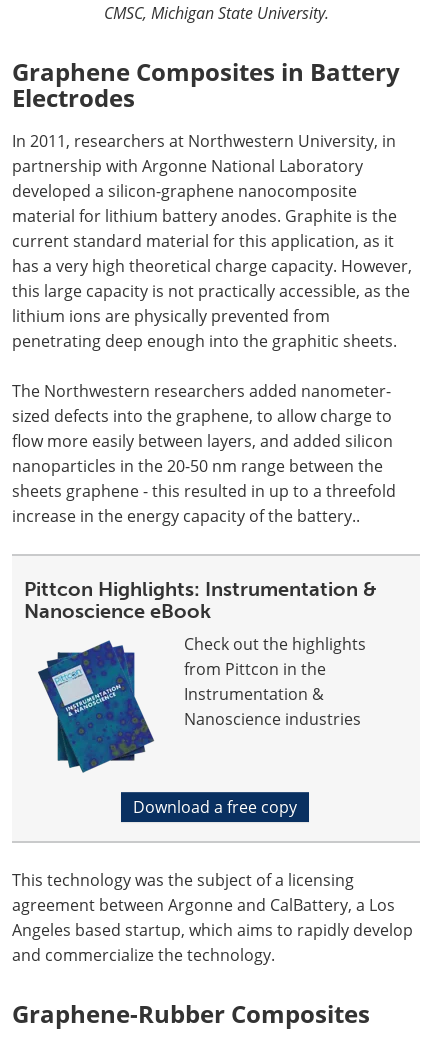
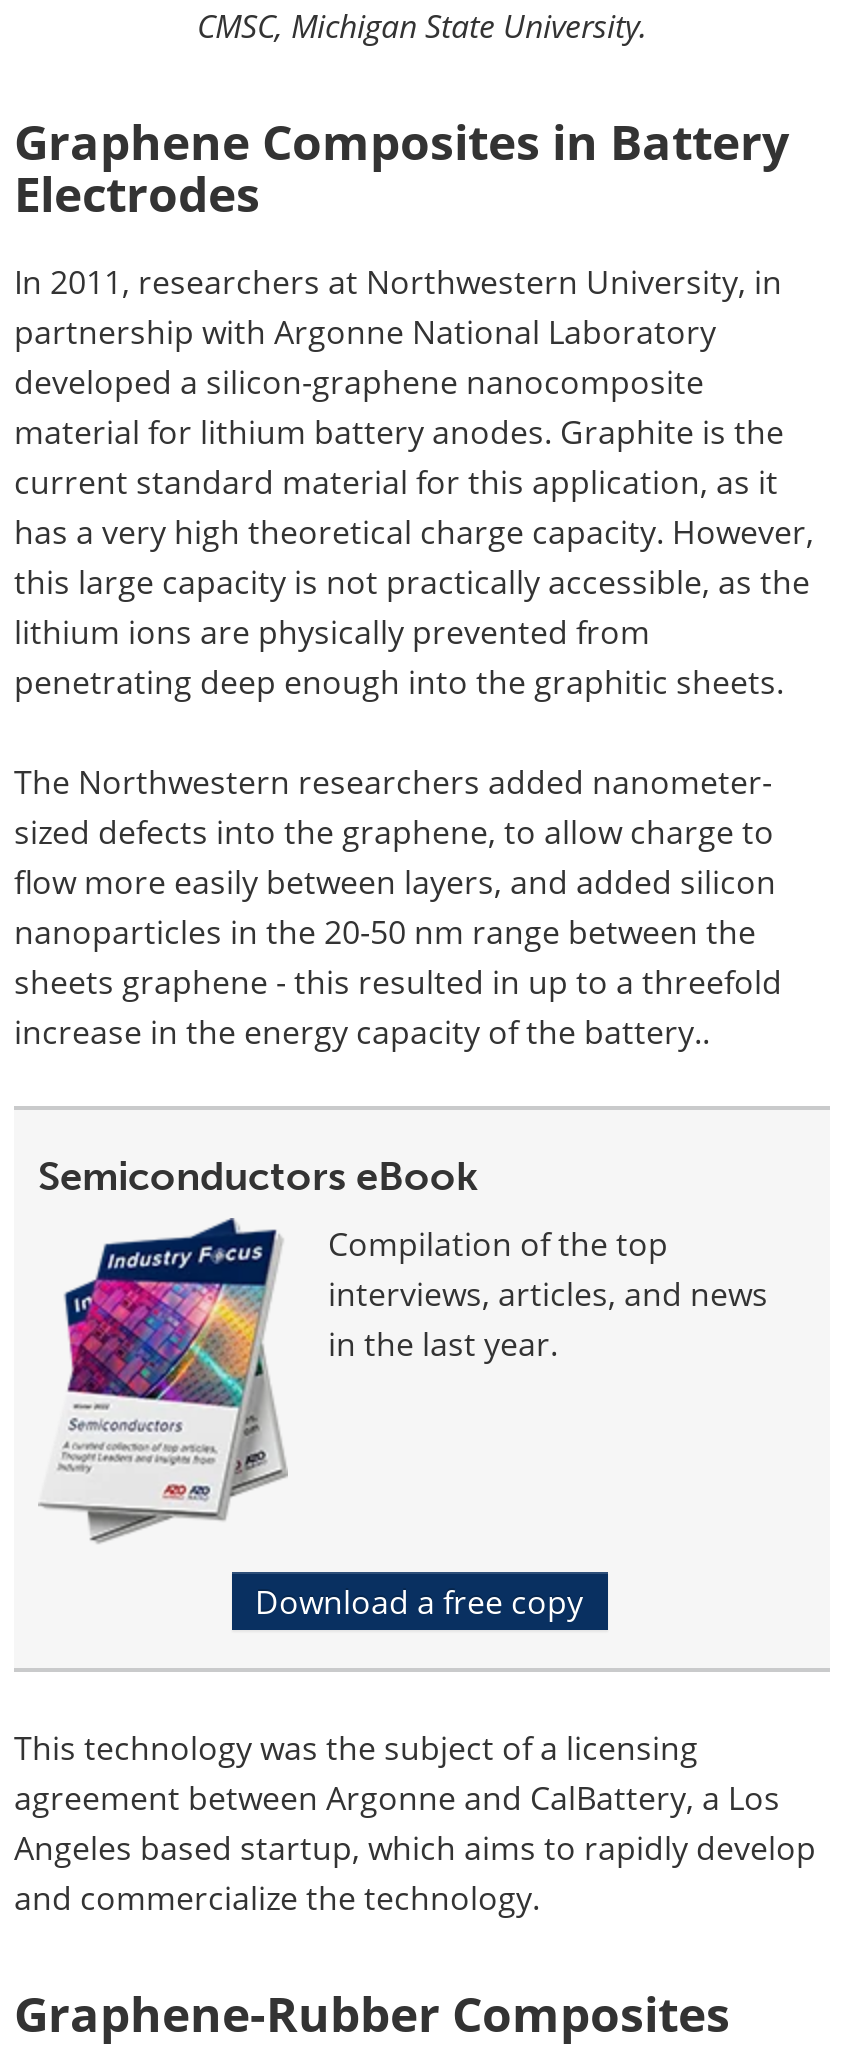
[24,577,377,773] [image] | Pittcon Highlights: Instrumentation & | Nanoscience eBook | Check out the highlights | from Pittcon in the | Instrumentation & | Nanoscience industries -> [38,1152,768,1544] [image] | Semiconductors eBook | Compilation of the top | interviews, articles, and news | in the last year.

